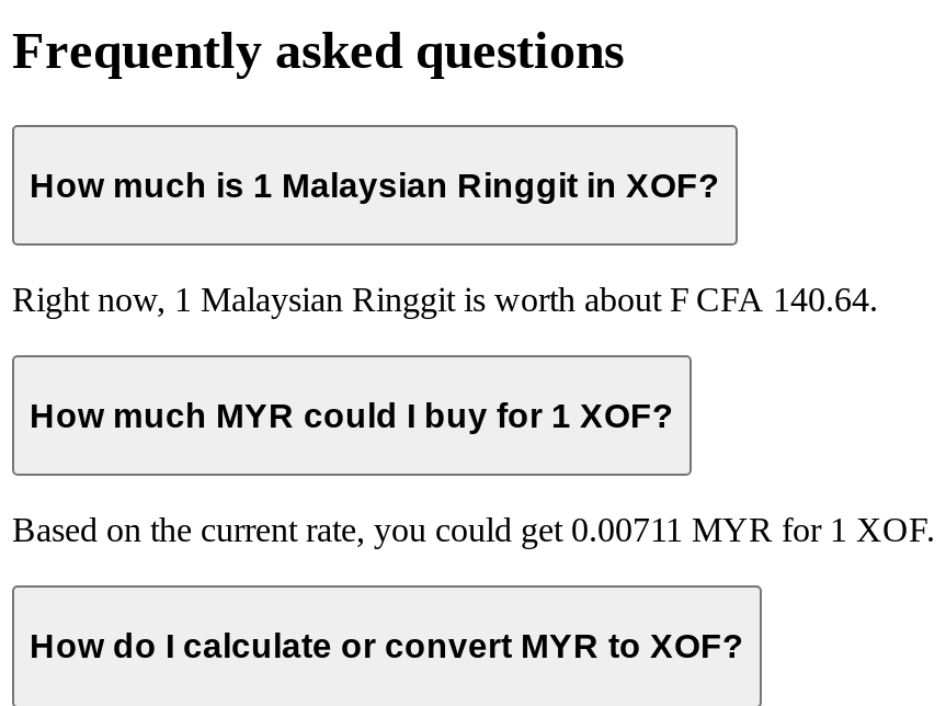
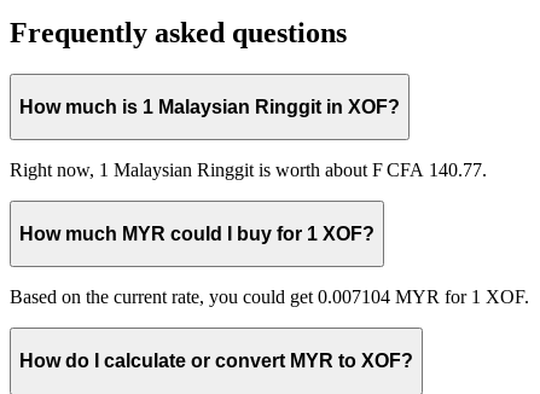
[12,281,878,318] Right now, 1 Malaysian Ringgit is worth about F CFA 140.64. -> [10,160,487,180] Right now, 1 Malaysian Ringgit is worth about F CFA 140.77.
[12,512,935,549] Based on the current rate, you could get 0.00711 MYR for 1 XOF. -> [10,287,529,307] Based on the current rate, you could get 0.007104 MYR for 1 XOF.

